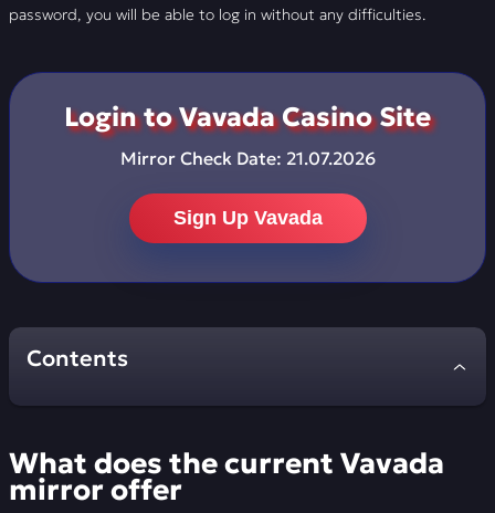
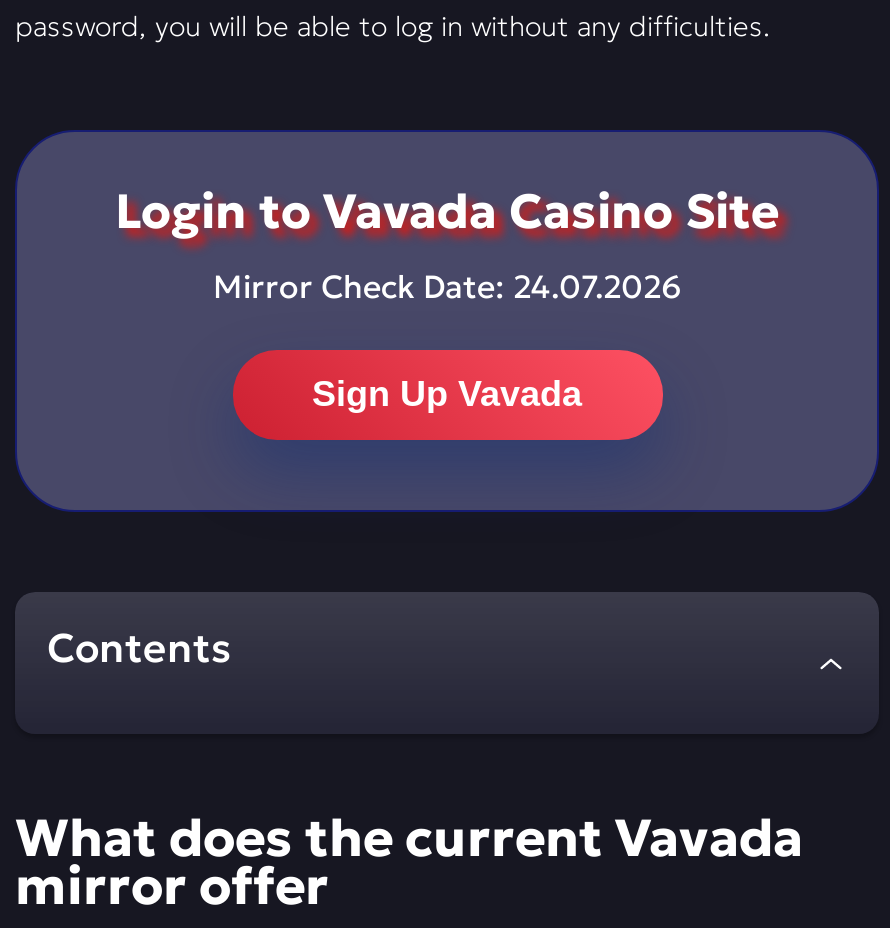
[120,147,375,169] Mirror Check Date: 21.07.2026 -> [213,267,681,307] Mirror Check Date: 24.07.2026

